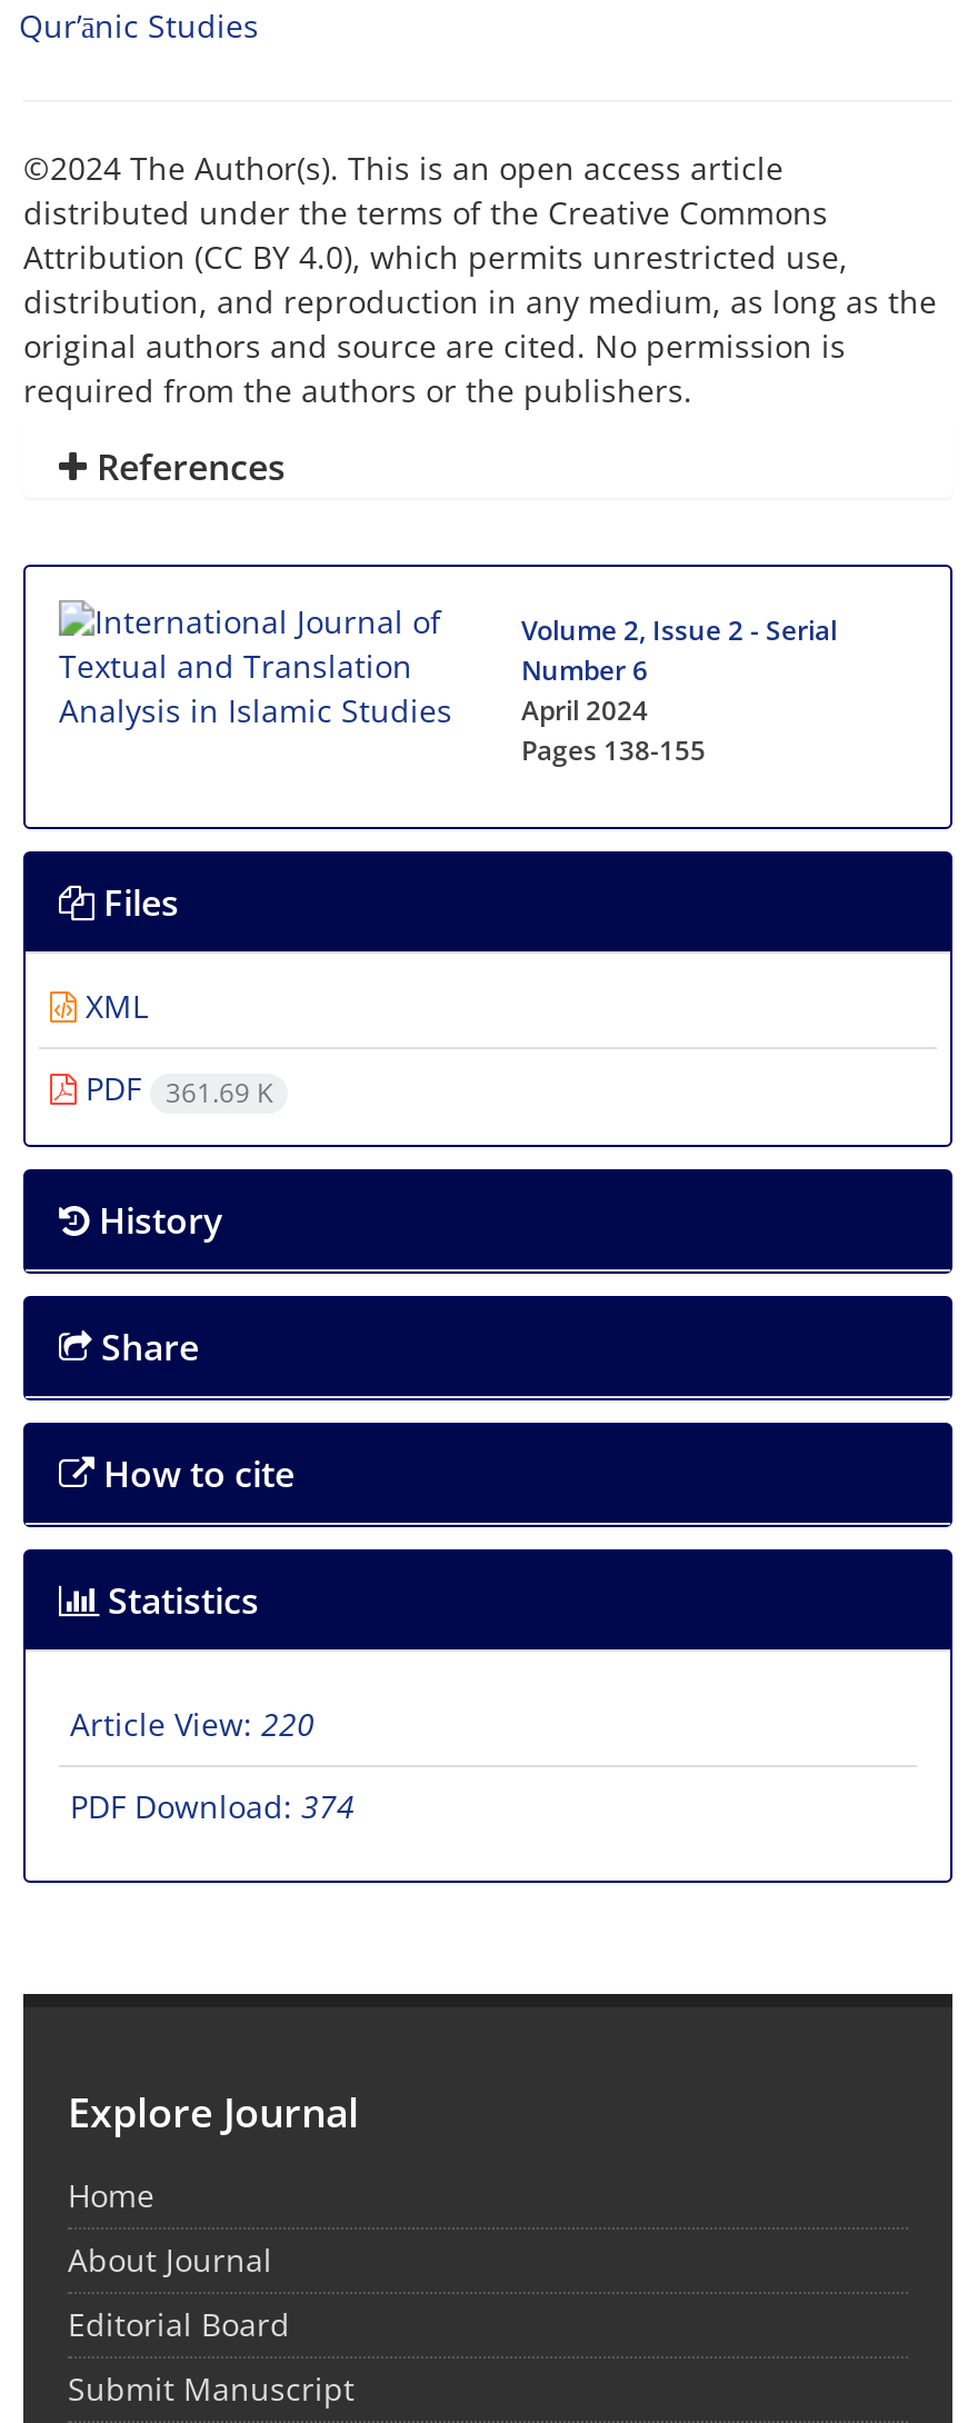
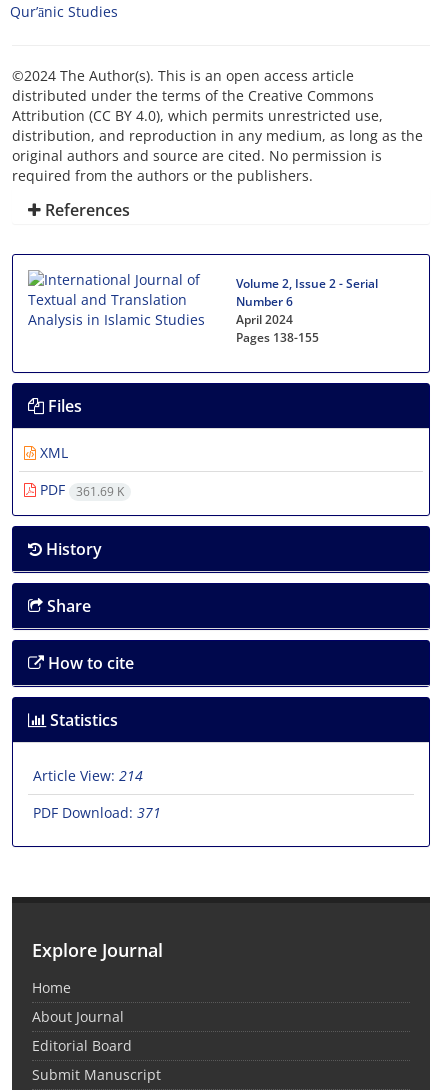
[70,1702,315,1744] Article View: 220 -> [33,766,143,785] Article View: 214
[70,1784,355,1826] PDF Download: 374 -> [33,803,161,822] PDF Download: 371

